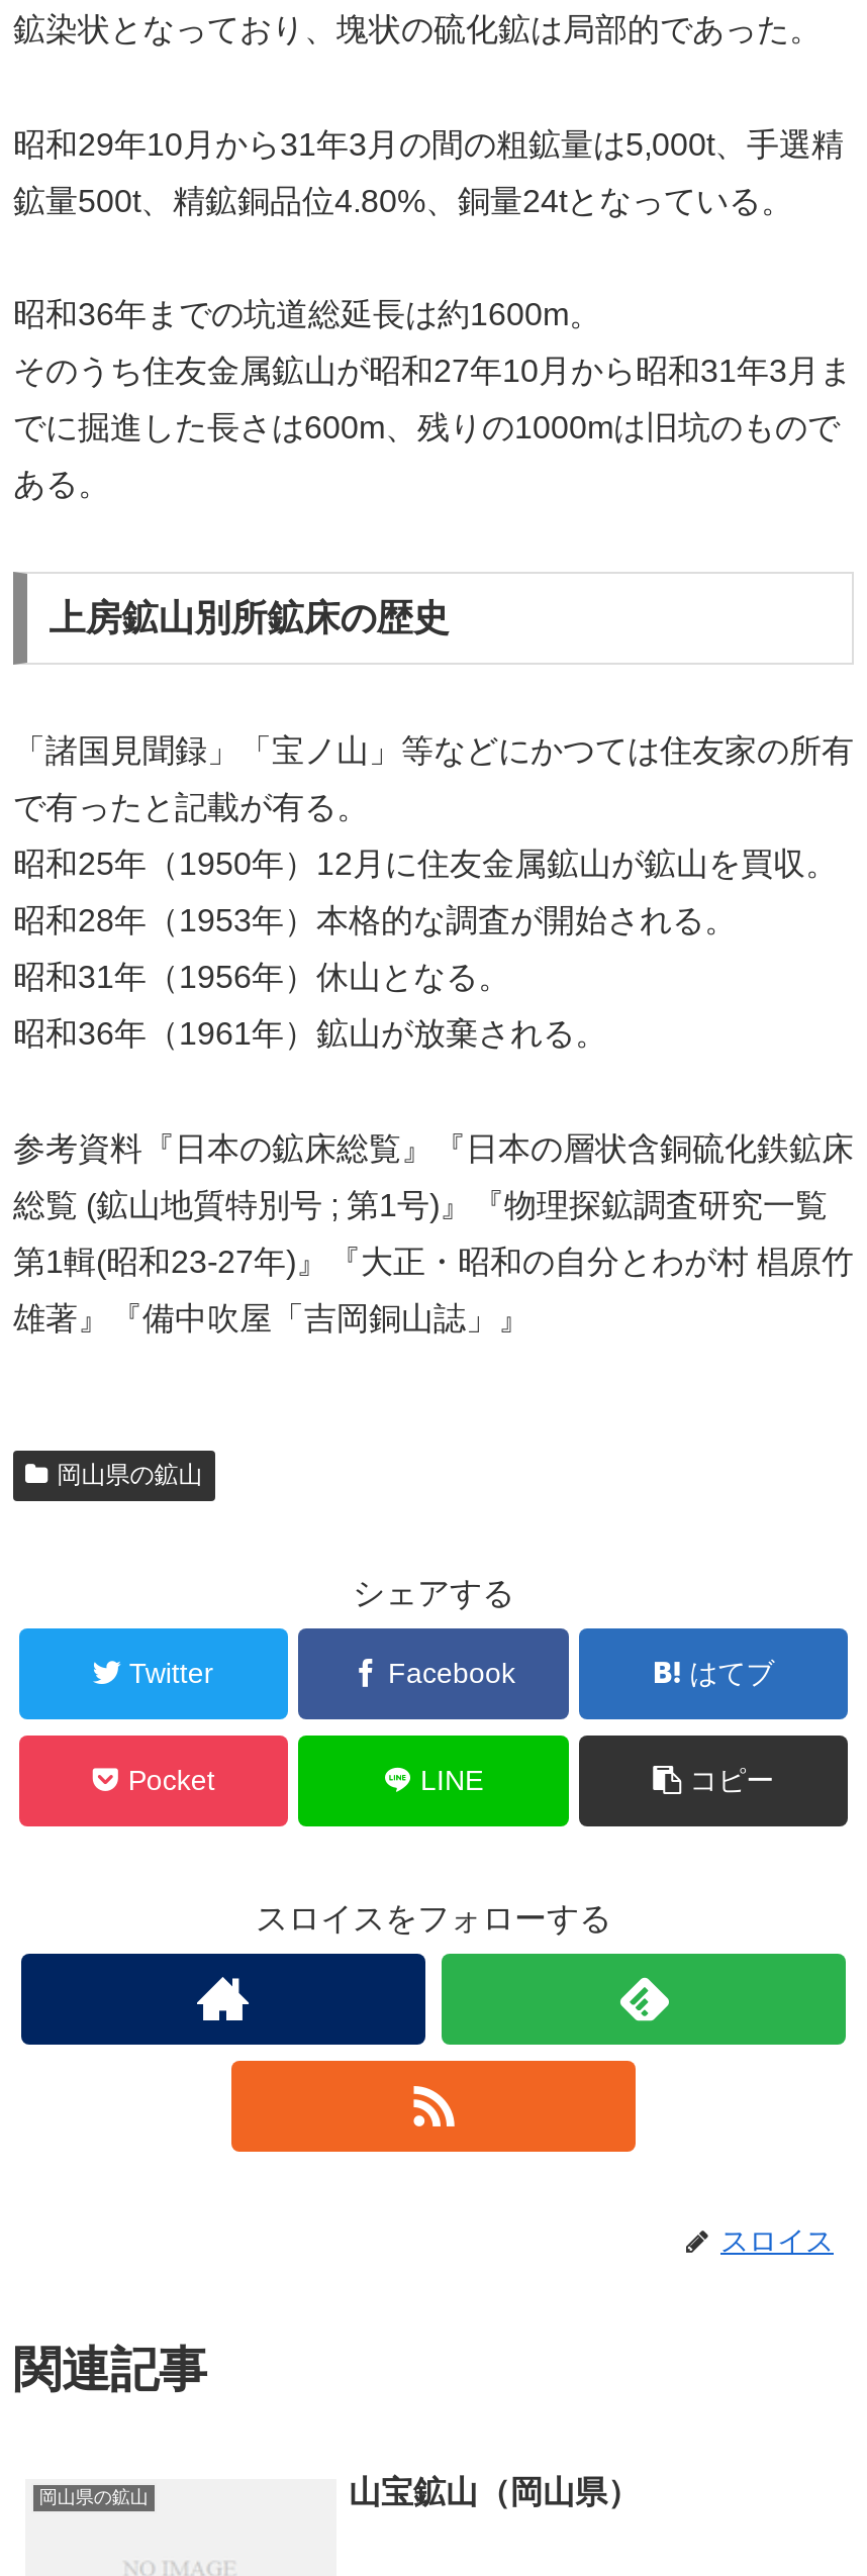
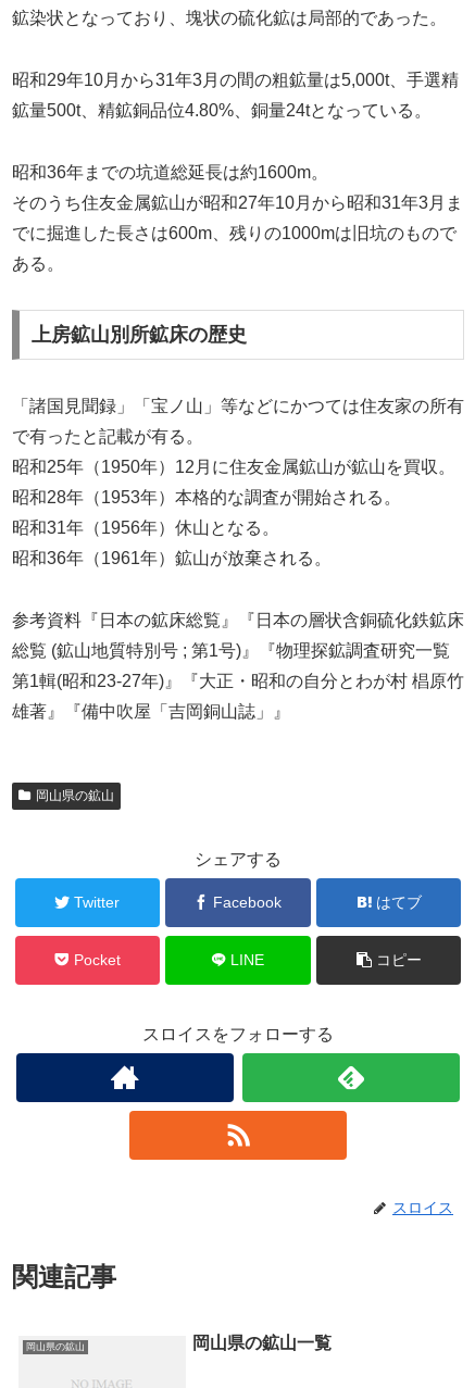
[349,2475,640,2509] 山宝鉱山（岡山県） -> [192,1334,332,1352] 岡山県の鉱山一覧

